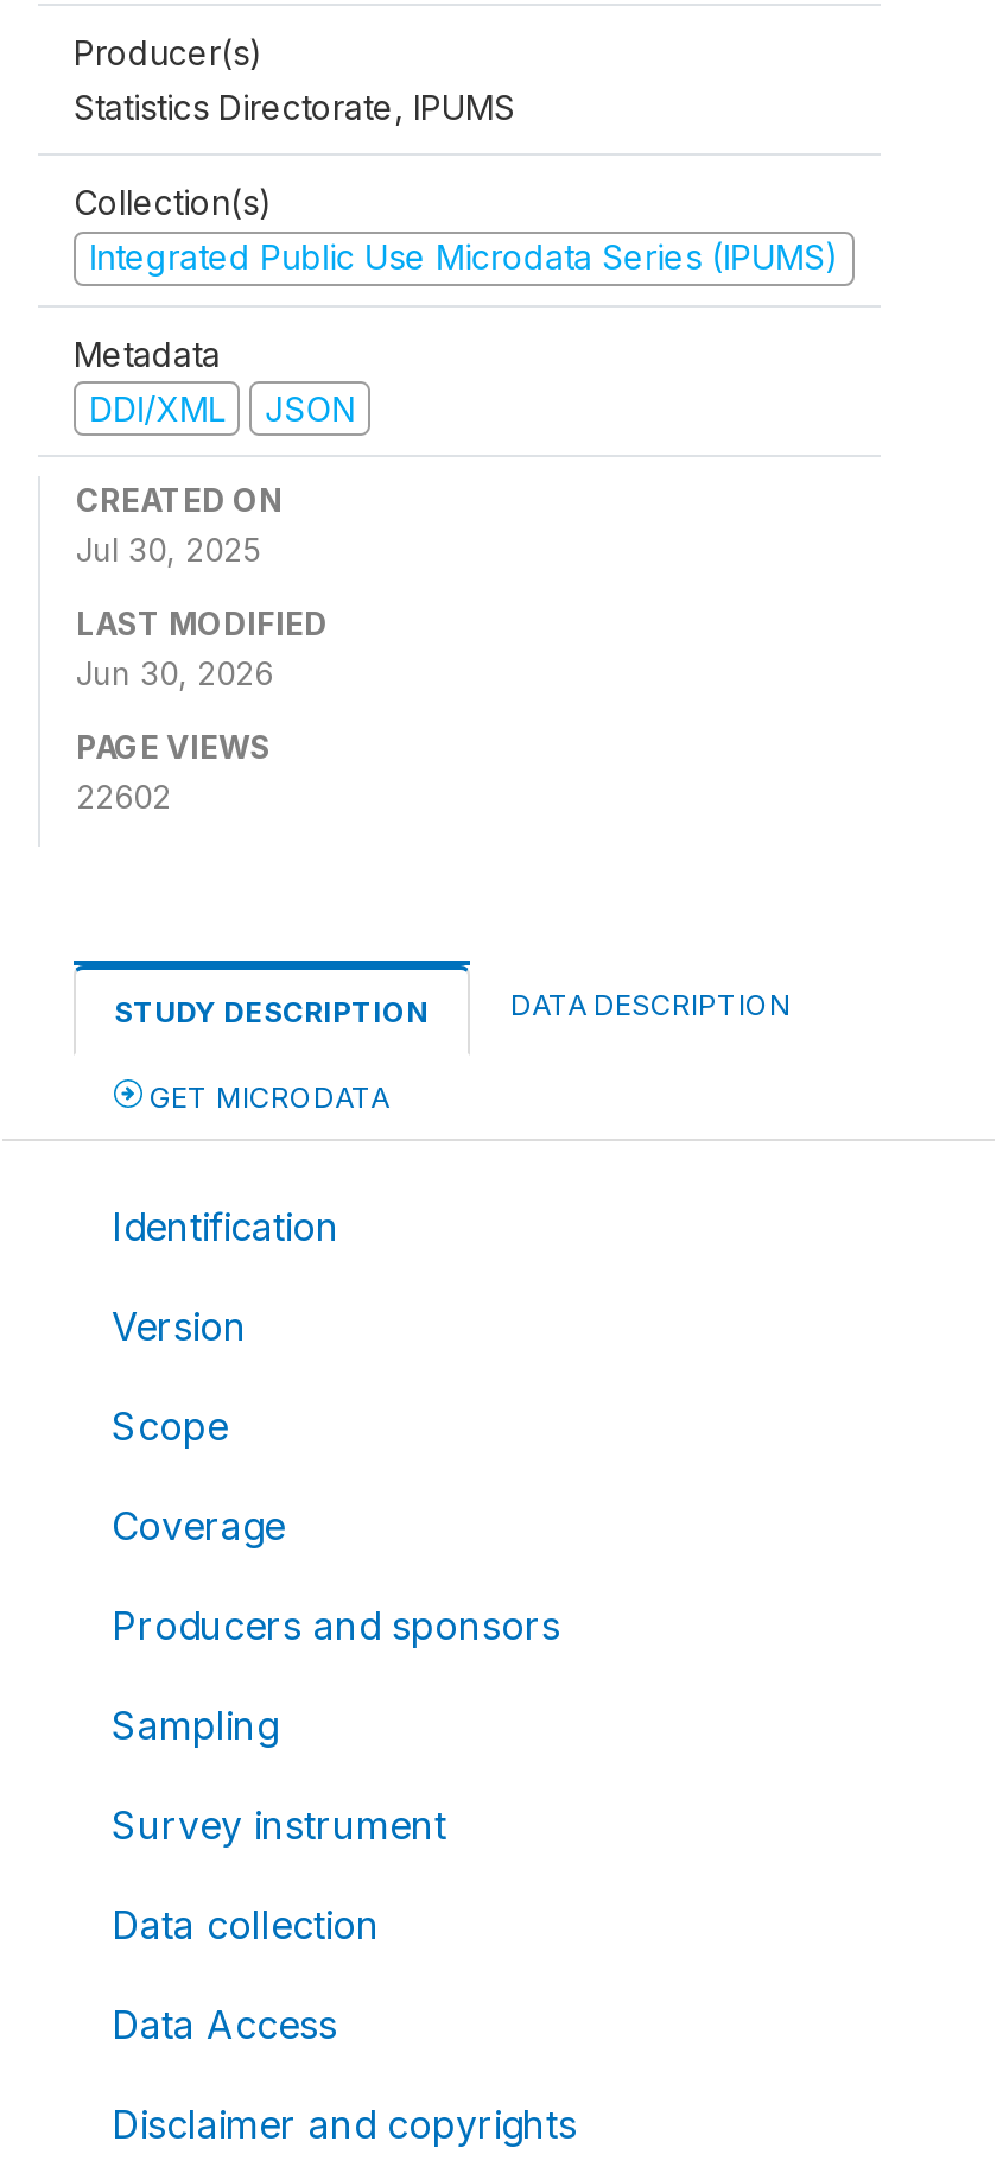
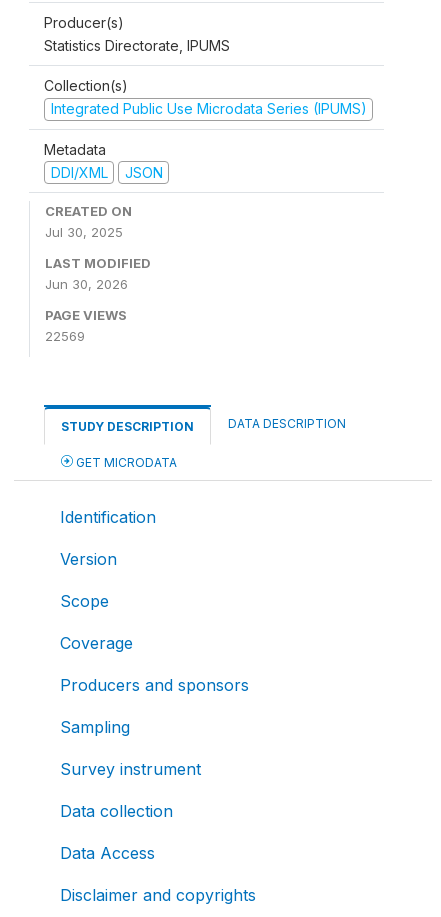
[76,778,171,816] 22602 -> [45,328,85,344] 22569

